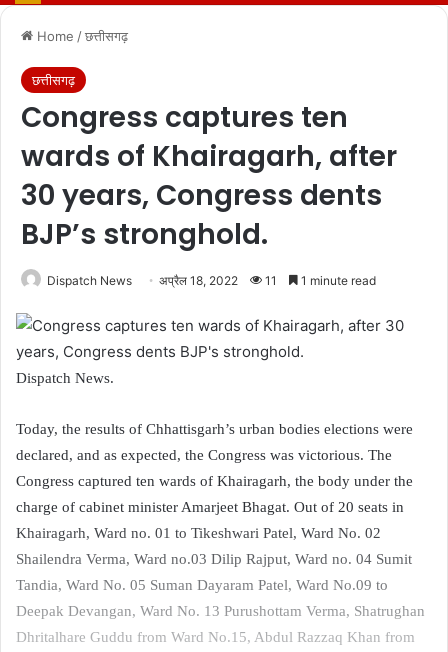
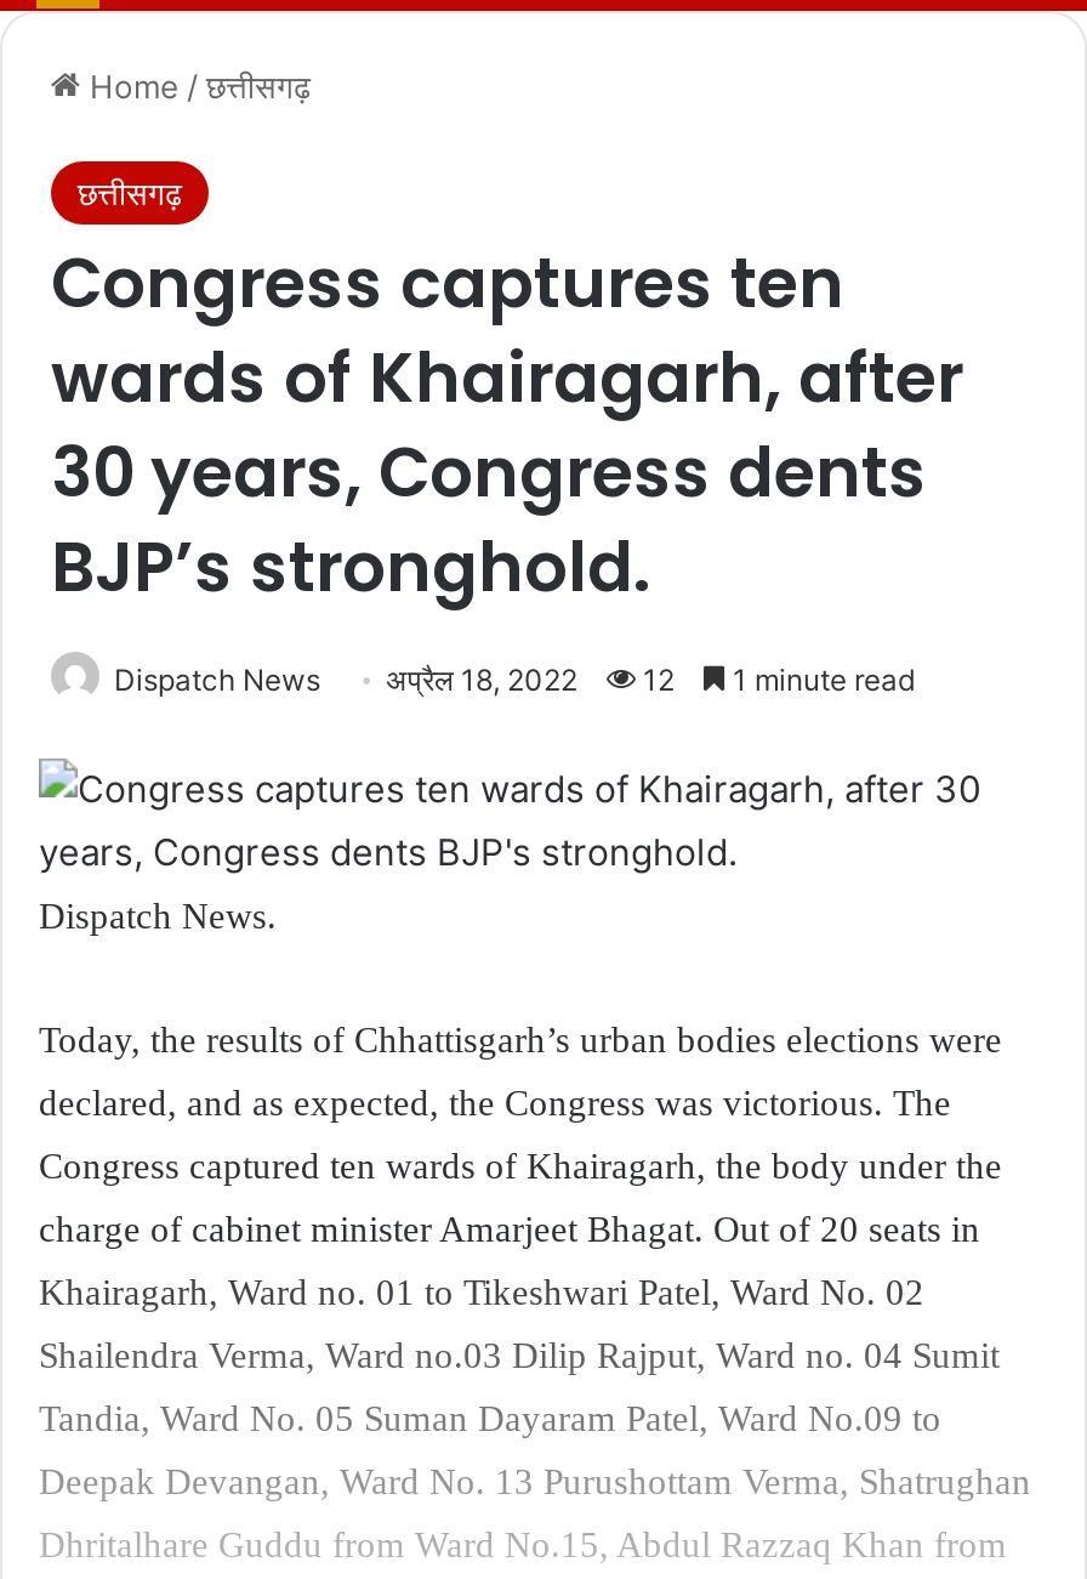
[47,273,376,288] Dispatch News अप्रैल 18, 2022 11 1 minute read -> [114,660,915,697] Dispatch News अप्रैल 18, 2022 12 1 minute read

